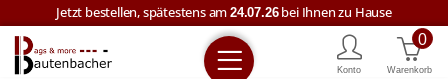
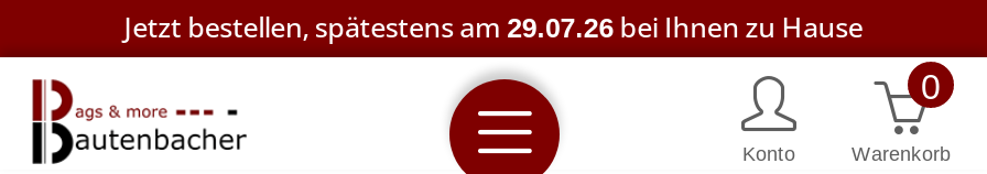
[56,4,392,21] Jetzt bestellen, spätestens am 24.07.26 bei Ihnen zu Hause -> [124,9,863,46] Jetzt bestellen, spätestens am 29.07.26 bei Ihnen zu Hause

